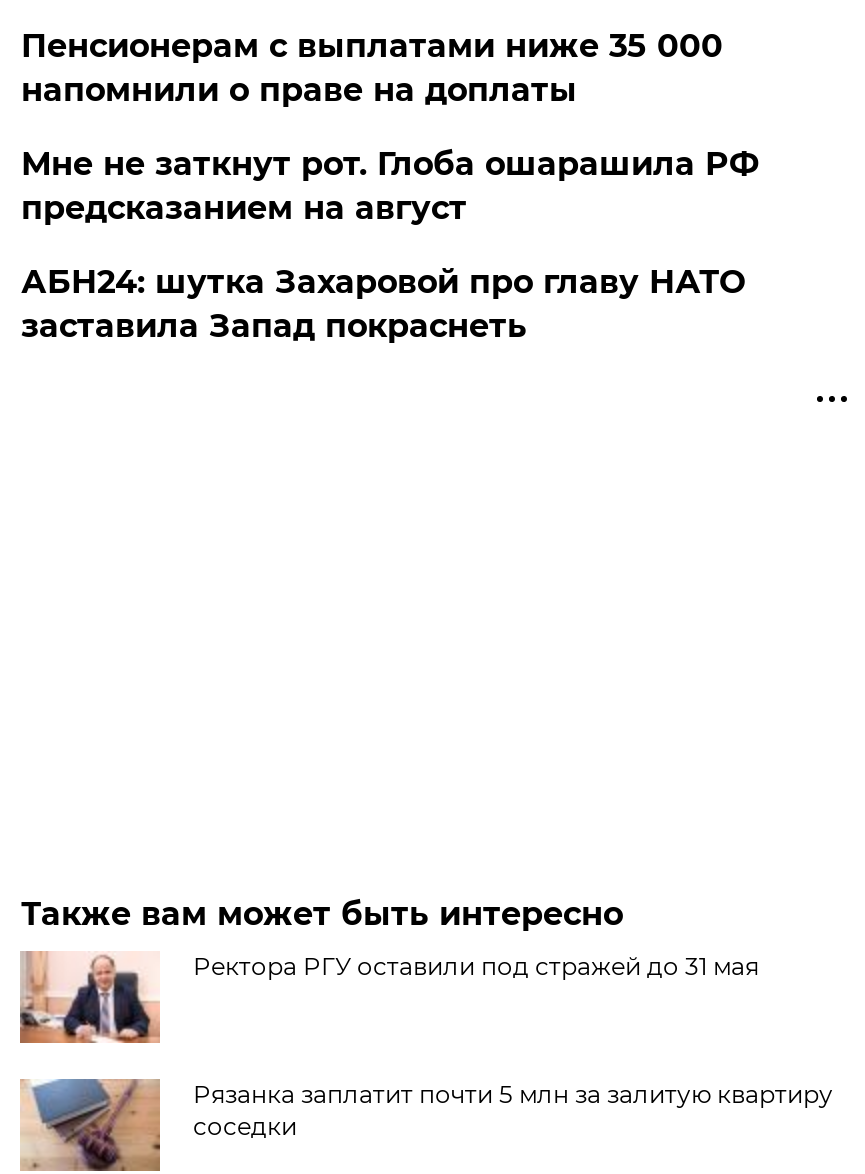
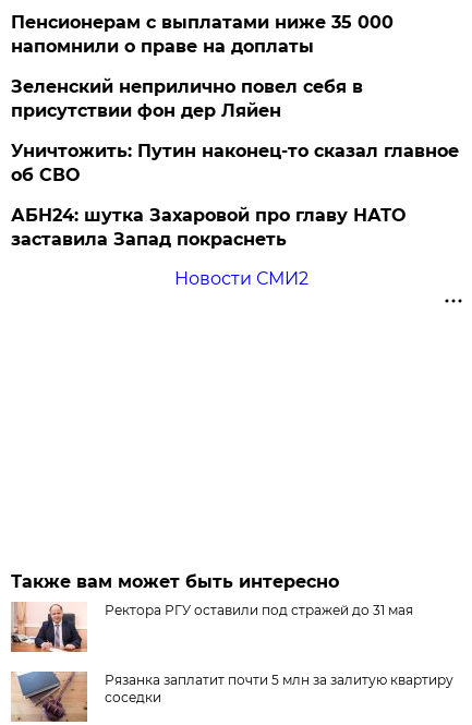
[21,145,759,227] Мне не заткнут рот. Глоба ошарашила РФ | предсказанием на август -> [11,76,459,185] Зеленский неприлично повел cебя в | присутствии фон дер Ляйен | Уничтожить: Путин наконец-то сказал главное | об СВО
none -> [174,268,308,289] Новости СМИ2

